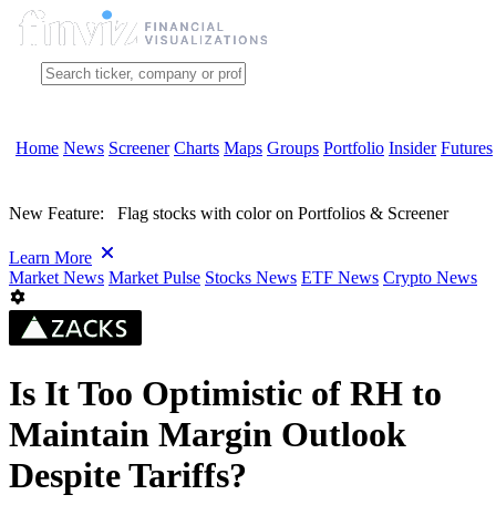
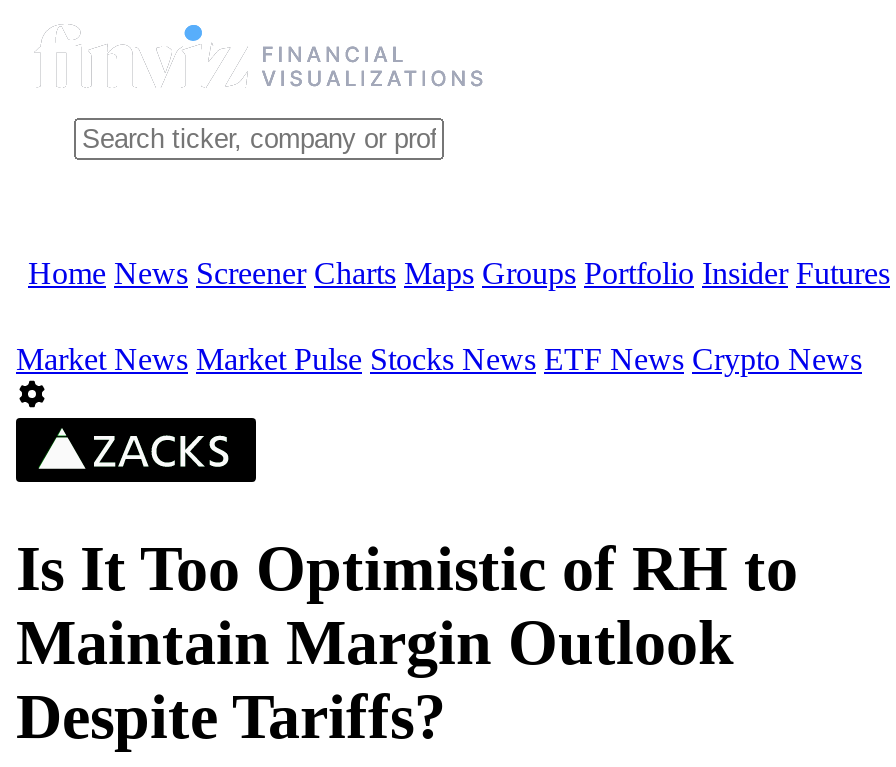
[9,204,448,267] New Feature: Flag stocks with color on Portfolios & Screener | Learn More -> none

